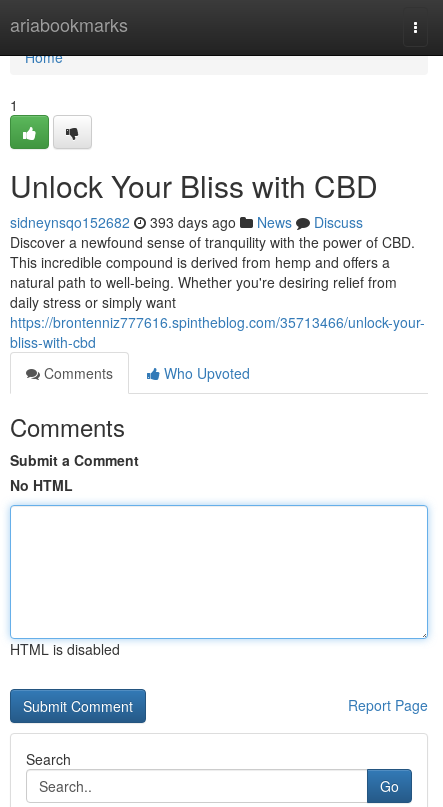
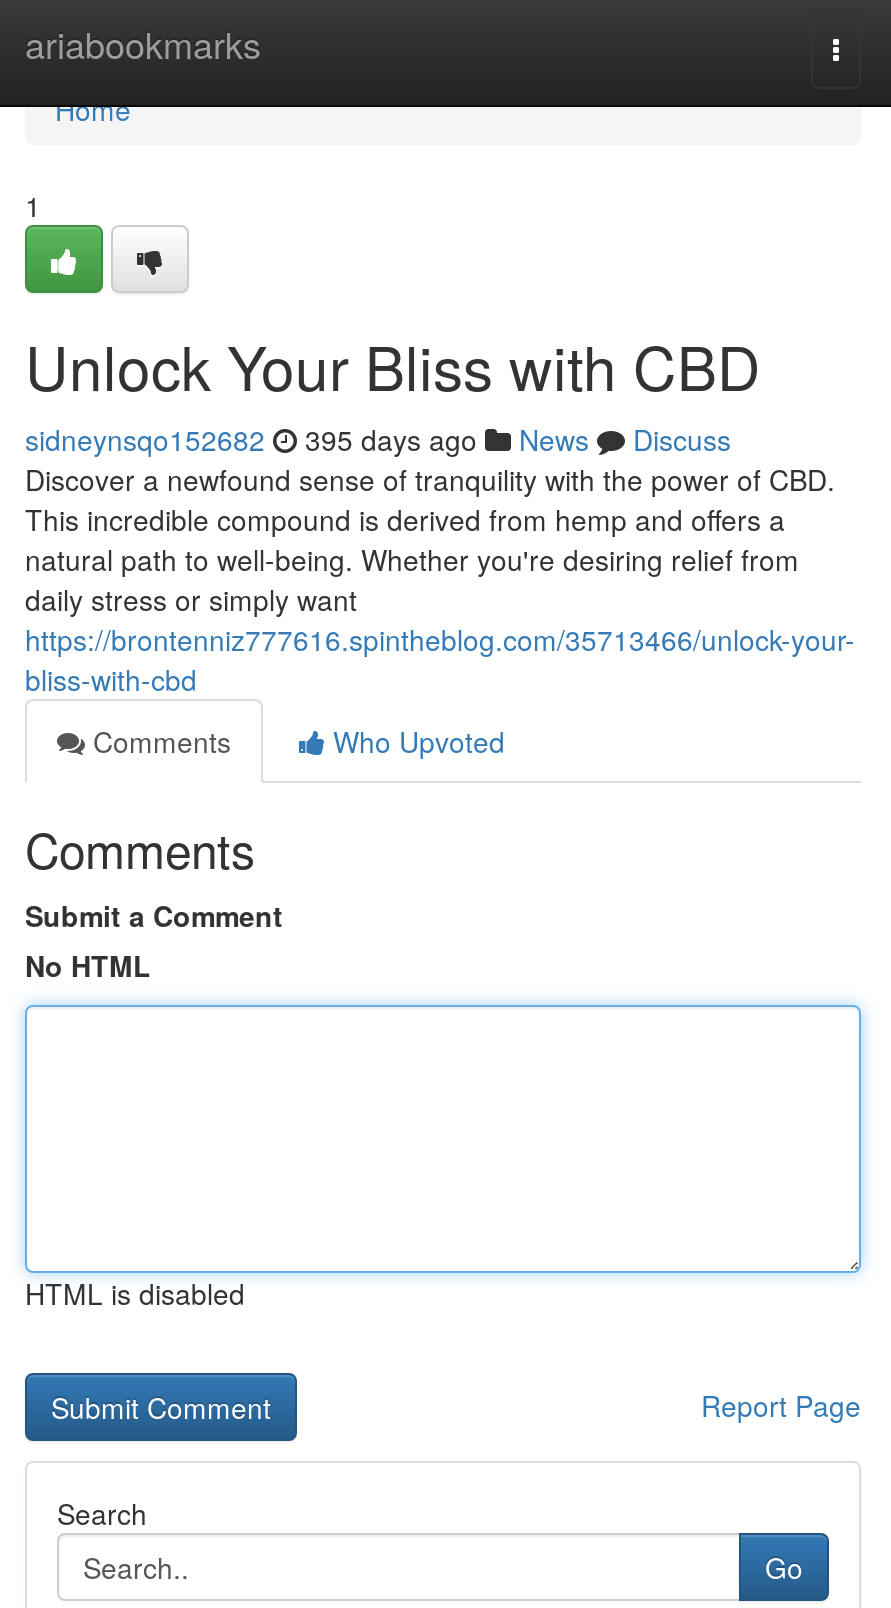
[10,212,363,232] sidneynsqo152682 393 days ago News Discuss -> [25,419,731,459] sidneynsqo152682 395 days ago News Discuss

